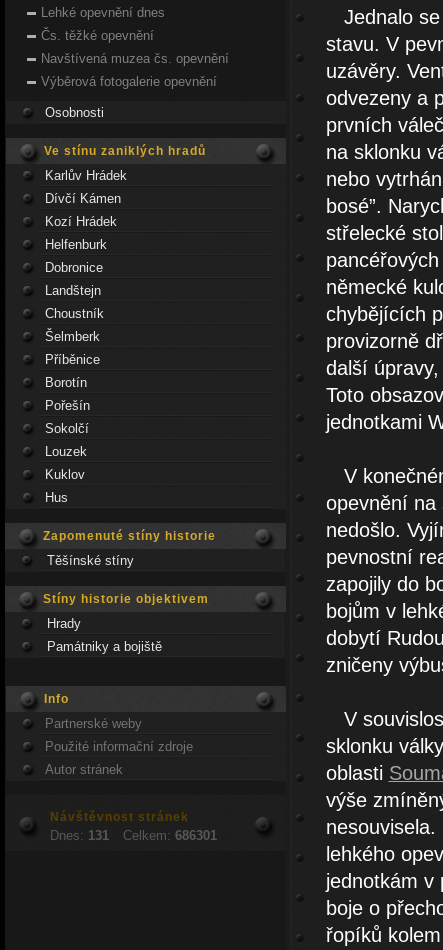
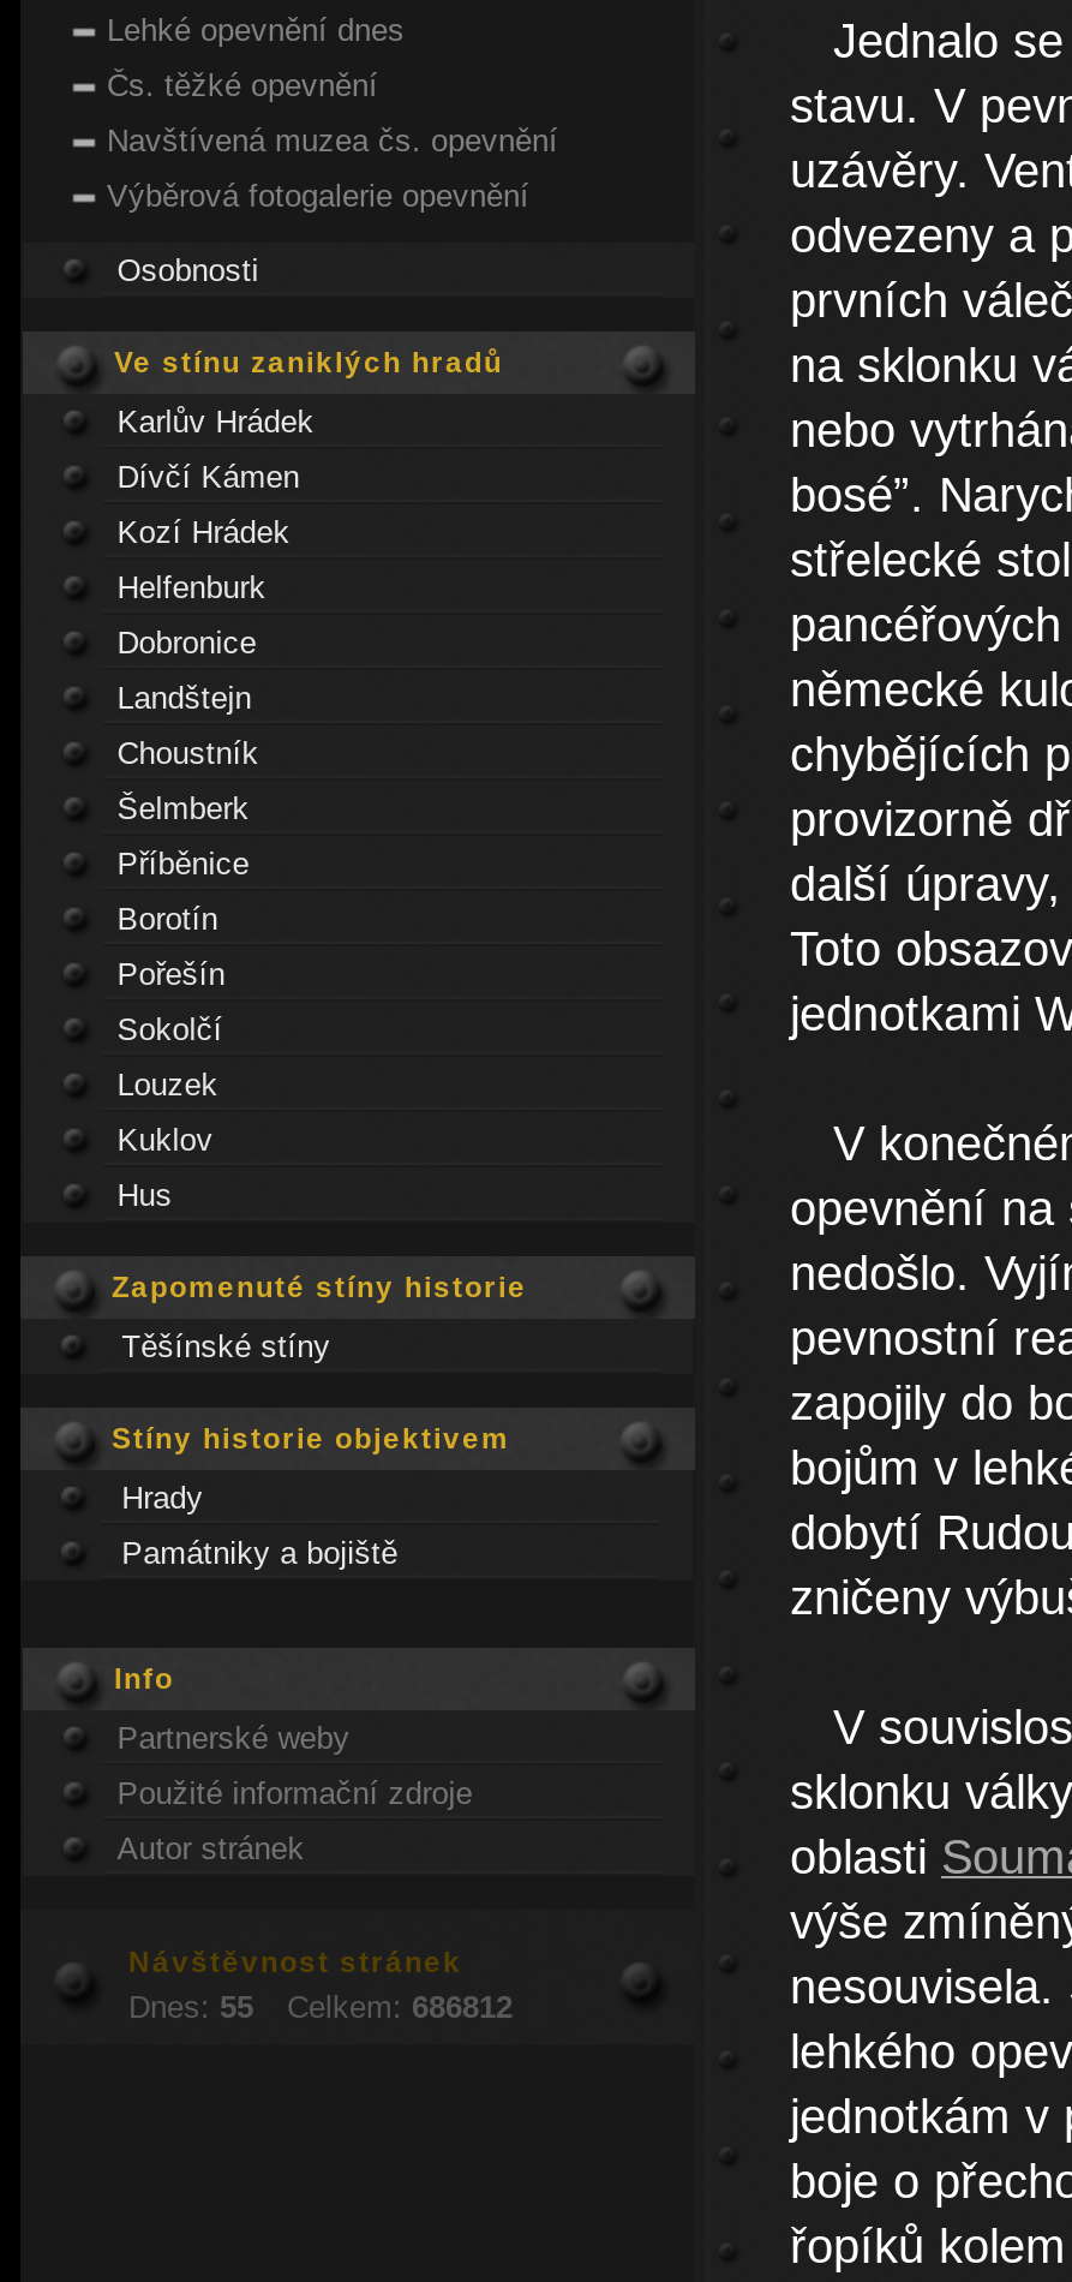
[50,828,109,843] Dnes: 131 -> [128,1989,253,2025] Dnes: 55
[123,828,217,843] Celkem: 686301 -> [287,1989,513,2025] Celkem: 686812

